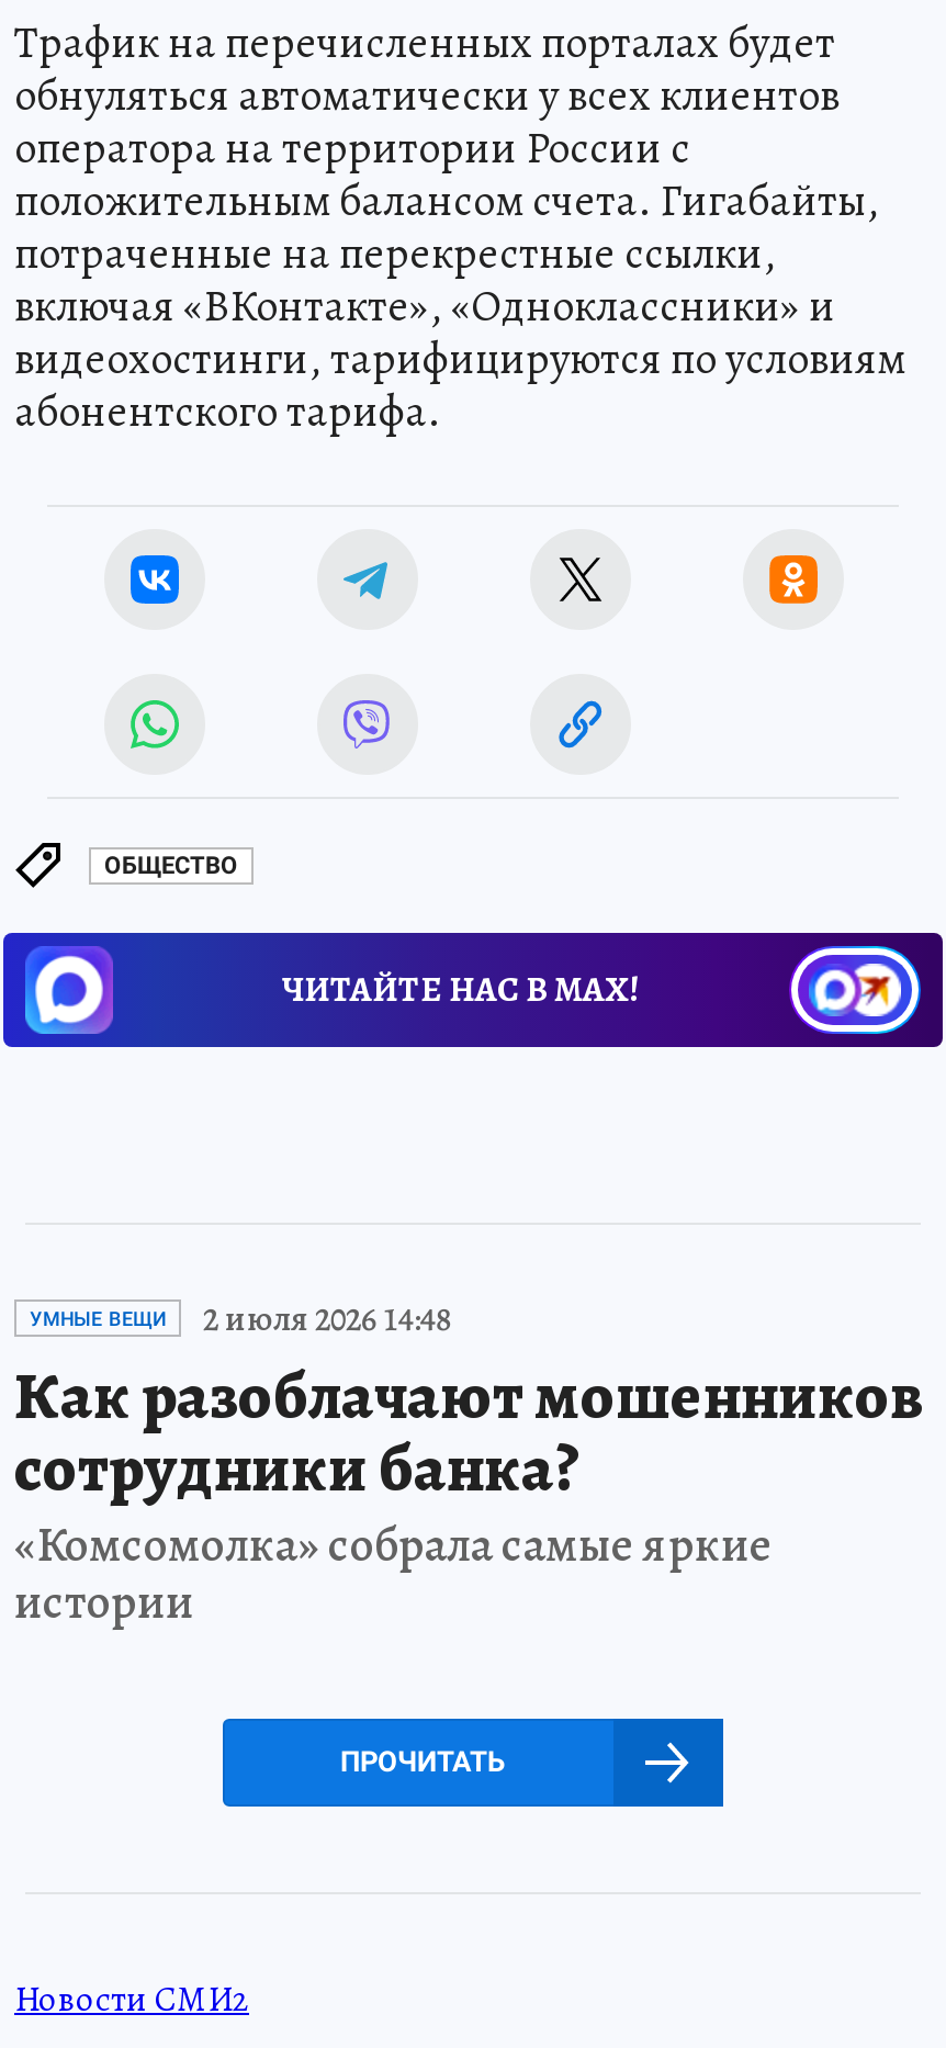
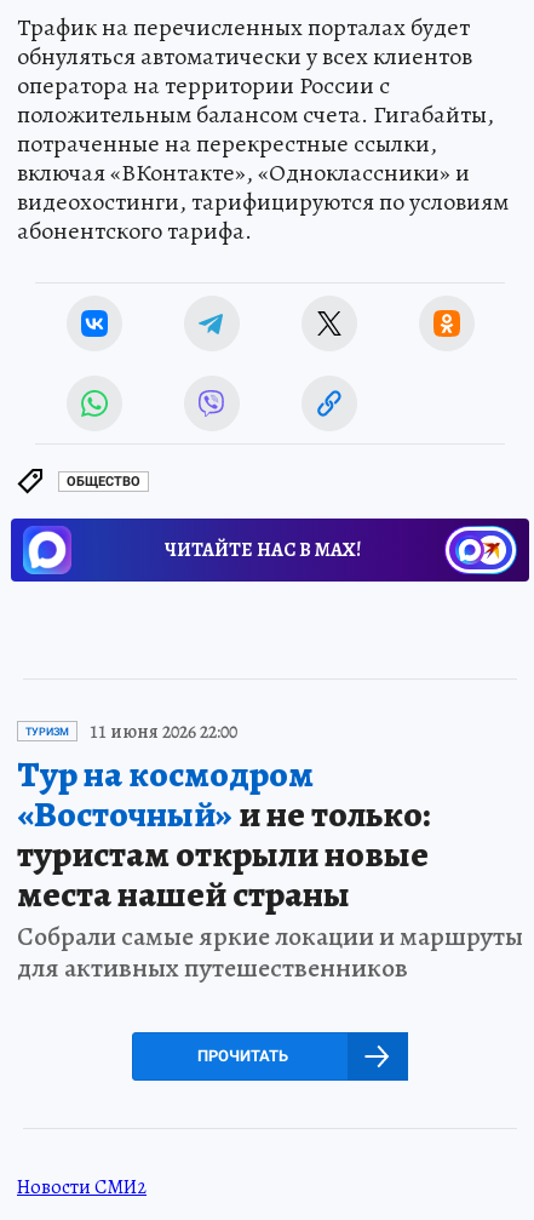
[14,1294,925,1635] УМНЫЕ ВЕЩИ | 2 июля 2026 14:48 | Как разоблачают мошенников | сотрудники банка? | «Комсомолка» собрала самые яркие | истории -> [17,718,523,986] ТУРИЗМ | 11 июня 2026 22:00 | Тур на космодром | «Восточный»и не только: | туристам открыли новые | места нашей страны | Собрали самые яркие локации и маршруты | для активных путешественников

